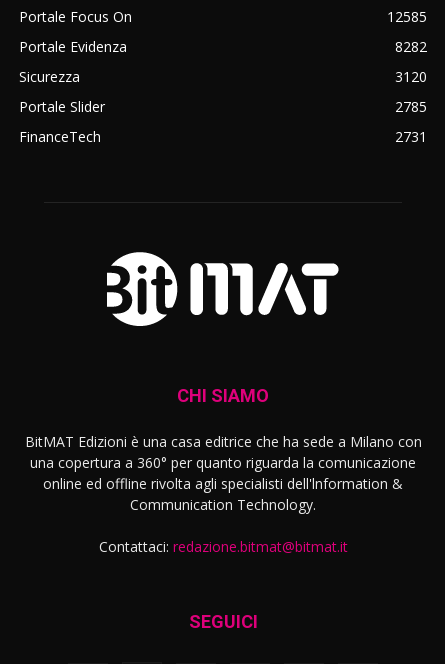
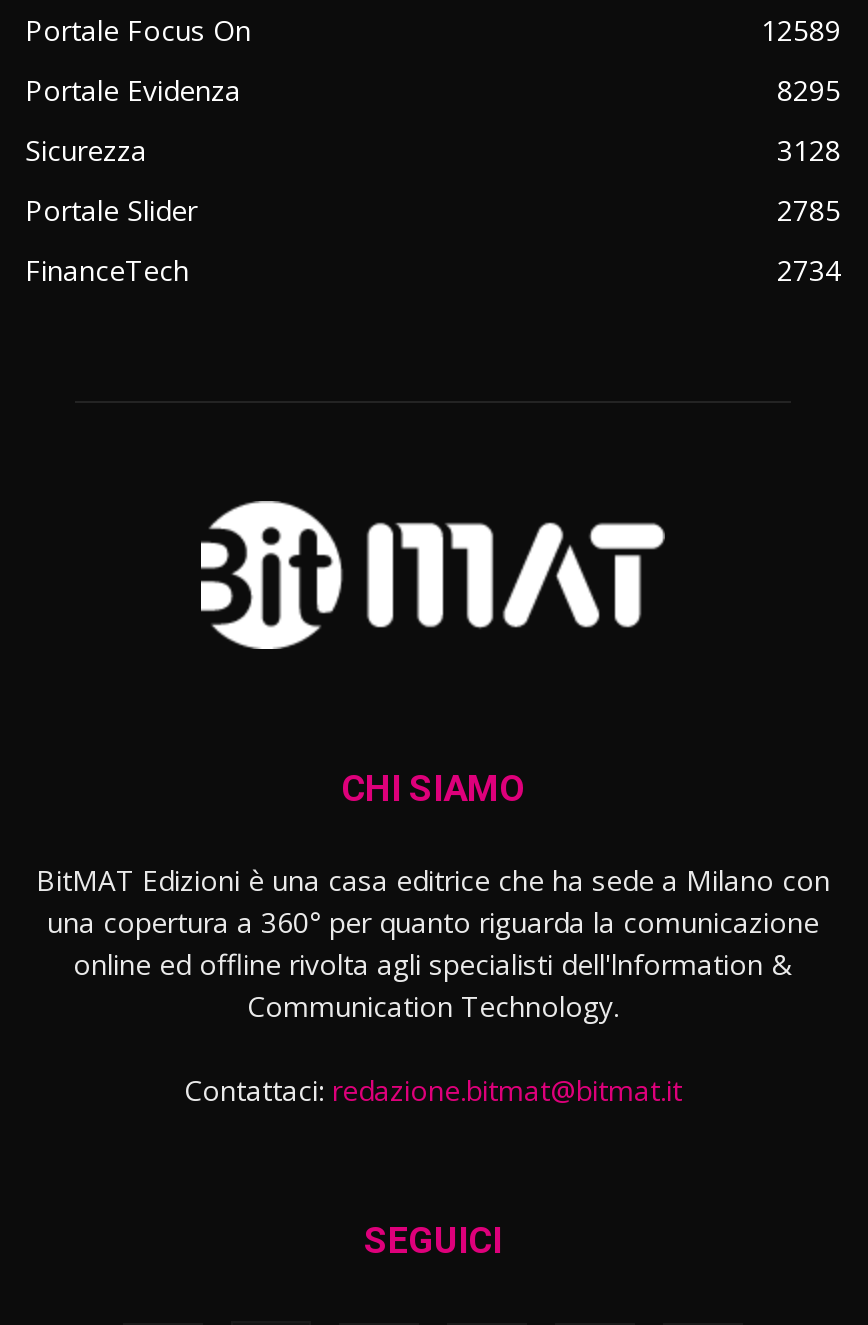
[387,7,427,26] 12585 -> [761,11,841,49] 12589
[395,37,427,56] 8282 -> [777,71,841,109] 8295
[395,67,427,86] 3120 -> [777,131,841,169] 3128
[395,127,427,146] 2731 -> [777,251,841,289] 2734

